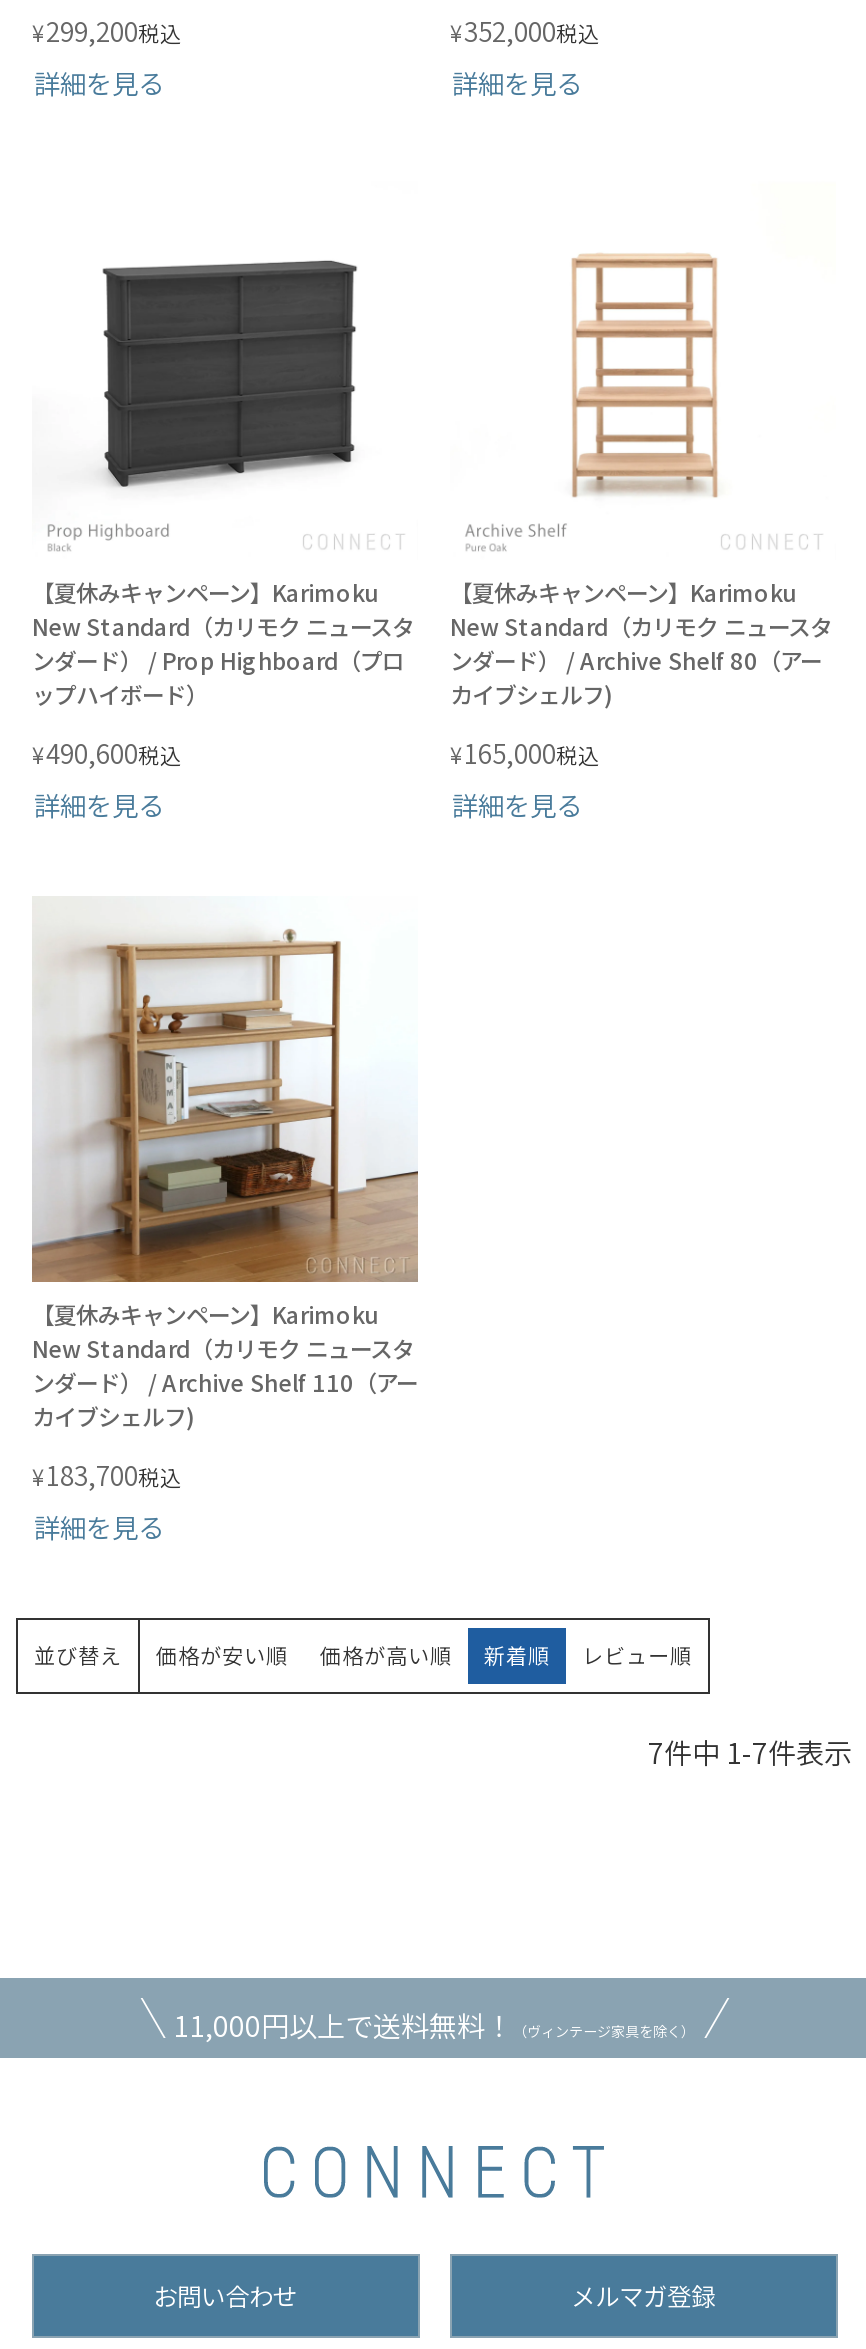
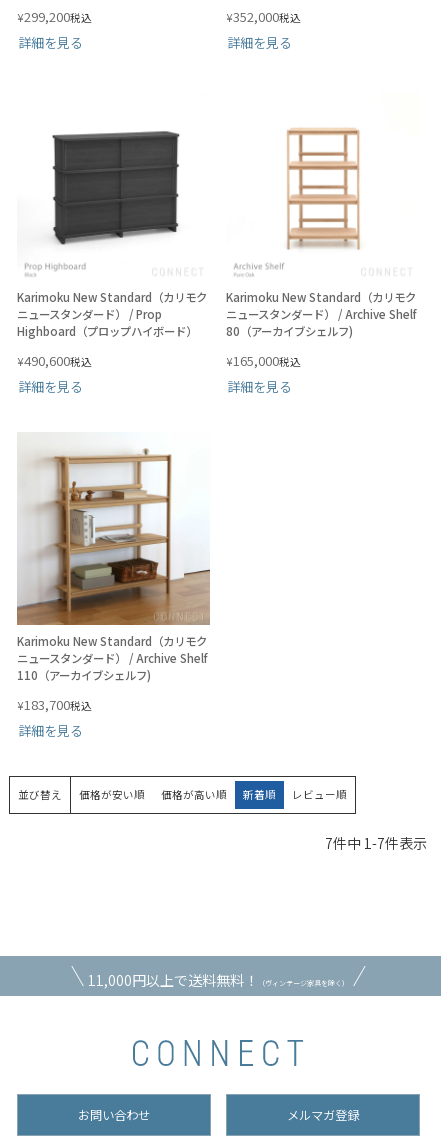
[32,576,414,710] 【夏休みキャンペーン】Karimoku | New Standard（カリモク ニュースタ | ンダード） / Prop Highboard（プロ | ップハイボード） -> [17,289,207,339] Karimoku New Standard（カリモク | ニュースタンダード） / Prop | Highboard（プロップハイボード）
[450,576,832,710] 【夏休みキャンペーン】Karimoku | New Standard（カリモク ニュースタ | ンダード） / Archive Shelf 80（アー | カイブシェルフ) -> [226,289,417,339] Karimoku New Standard（カリモク | ニュースタンダード） / Archive Shelf | 80（アーカイブシェルフ)
[32,1298,418,1432] 【夏休みキャンペーン】Karimoku | New Standard（カリモク ニュースタ | ンダード） / Archive Shelf 110（アー | カイブシェルフ) -> [17,633,208,683] Karimoku New Standard（カリモク | ニュースタンダード） / Archive Shelf | 110（アーカイブシェルフ)

